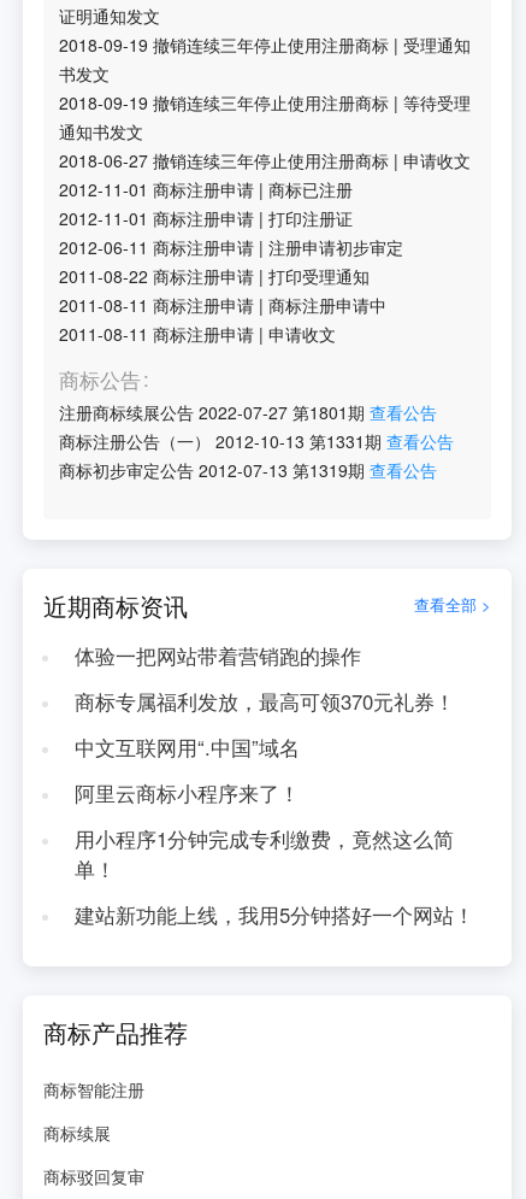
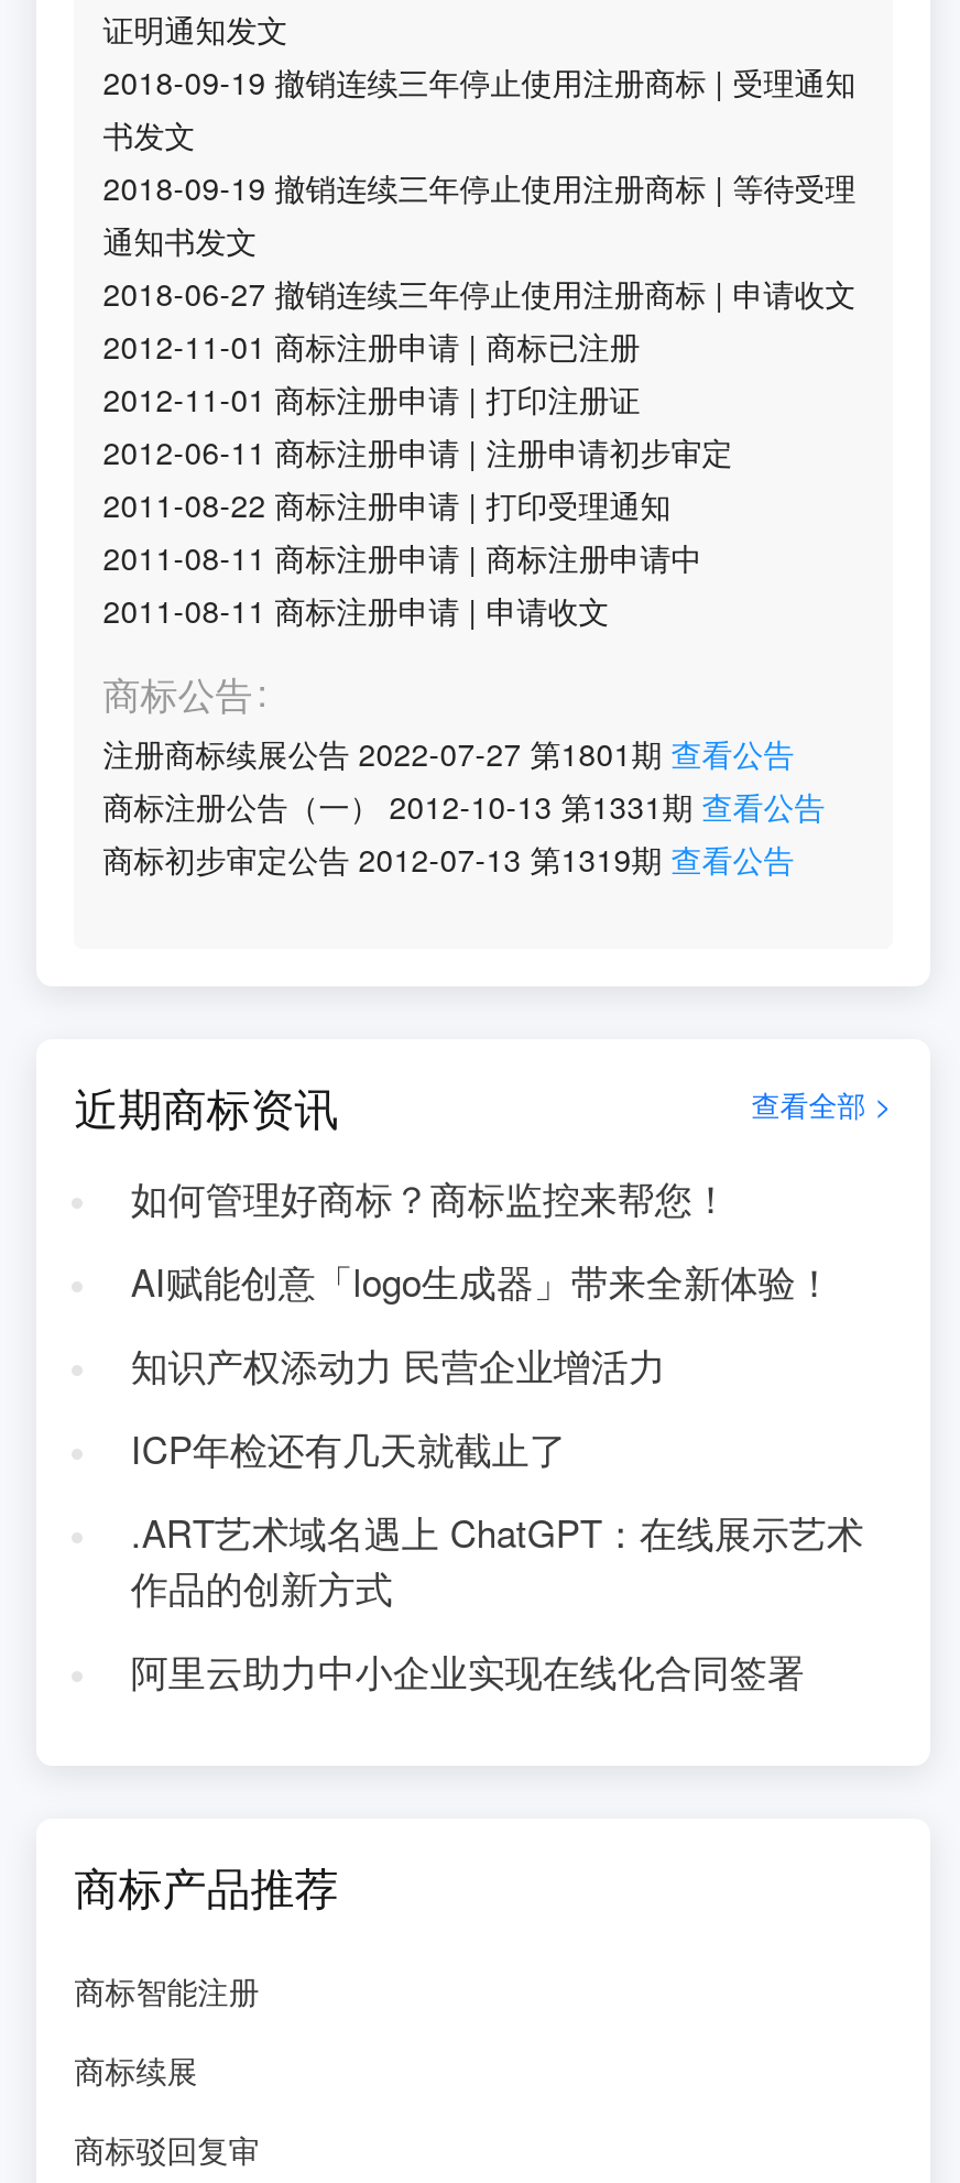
[74,641,361,670] 体验一把网站带着营销跑的操作 -> [131,1171,729,1224] 如何管理好商标？商标监控来帮您！
[74,687,455,716] 商标专属福利发放，最高可领370元礼券！ -> [131,1255,833,1308] AI赋能创意「logo生成器」带来全新体验！
[74,733,299,762] 中文互联网用“.中国”域名 -> [131,1339,666,1391] 知识产权添动力 民营企业增活力
[74,778,299,807] 阿里云商标小程序来了！ -> [131,1422,567,1475] ICP年检还有几天就截止了
[74,824,454,883] 用小程序1分钟完成专利缴费，竟然这么简 | 单！ -> [131,1506,864,1614] .ART艺术域名遇上 ChatGPT：在线展示艺术 | 作品的创新方式
[74,900,474,929] 建站新功能上线，我用5分钟搭好一个网站！ -> [131,1644,804,1697] 阿里云助力中小企业实现在线化合同签署

